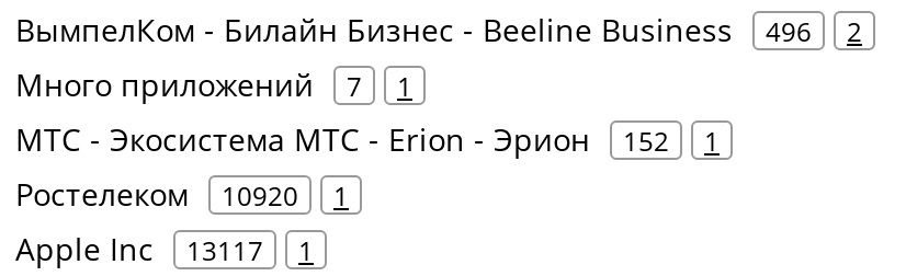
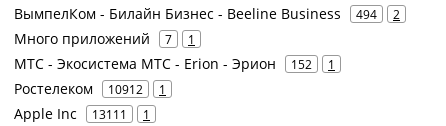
[15,8,862,50] ВымпелКом - Билайн Бизнес - Beeline Business 496 2 -> [14,4,400,23] ВымпелКом - Билайн Бизнес - Beeline Business 494 2
[15,172,349,214] Ростелеком 10920 1 -> [14,79,166,98] Ростелеком 10912 1
[15,227,314,269] Apple Inc 13117 1 -> [14,104,150,123] Apple Inc 13111 1

